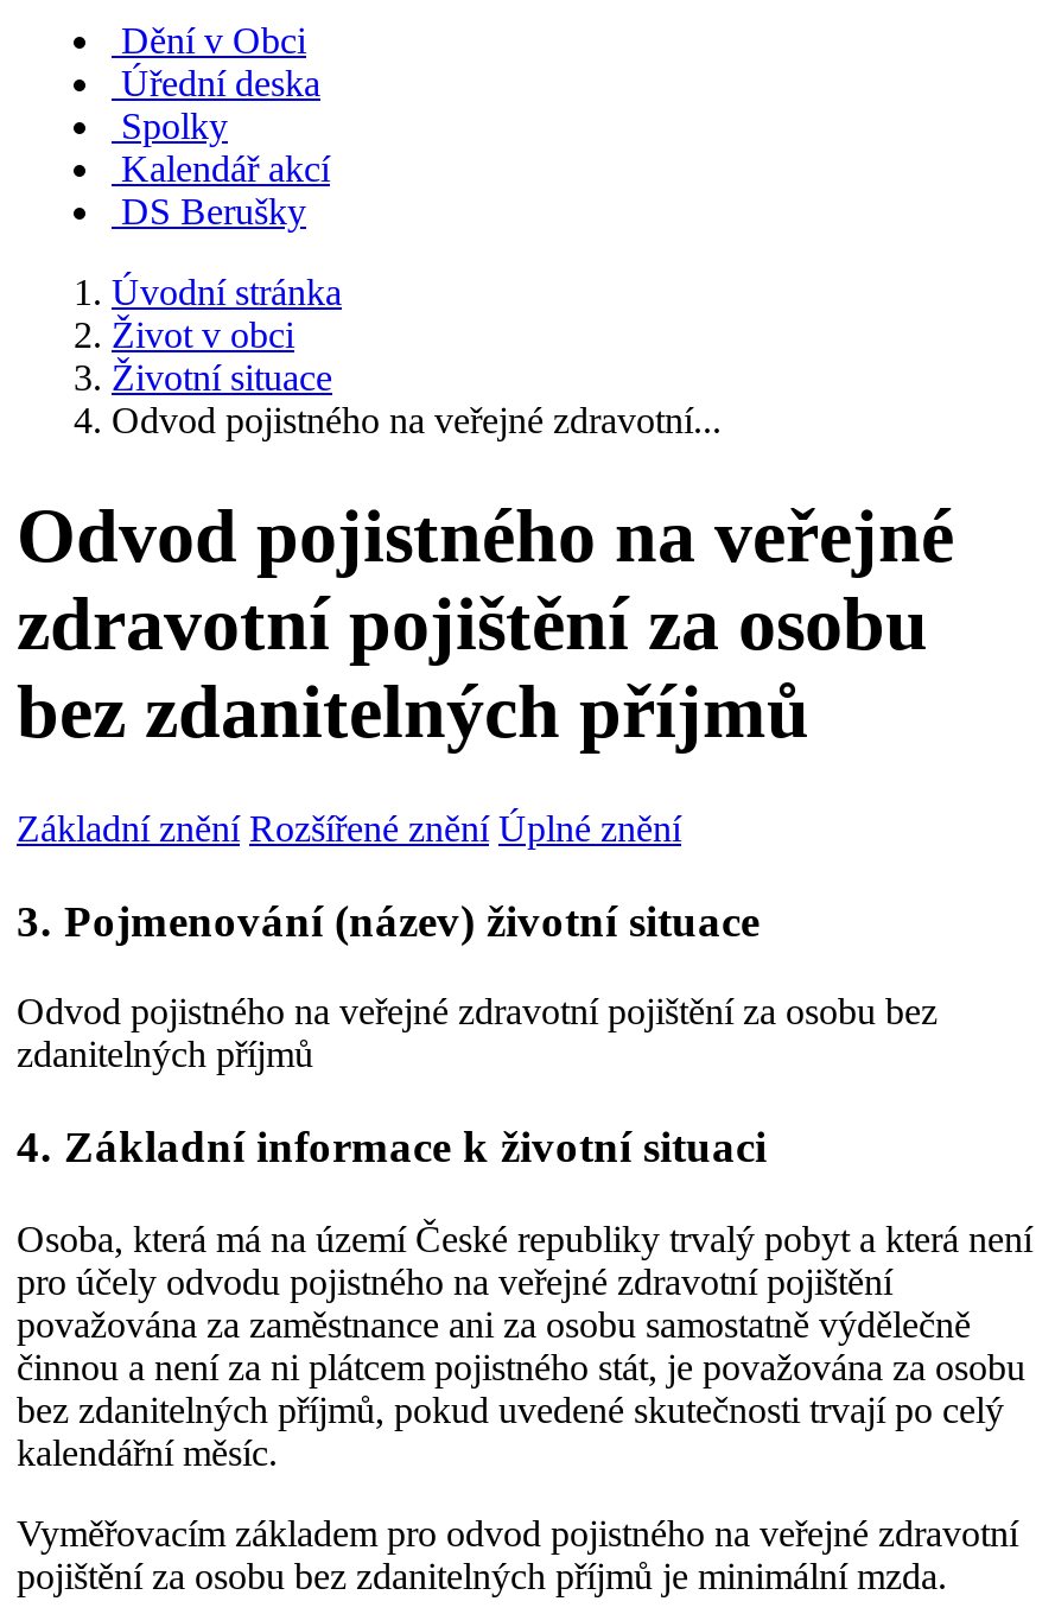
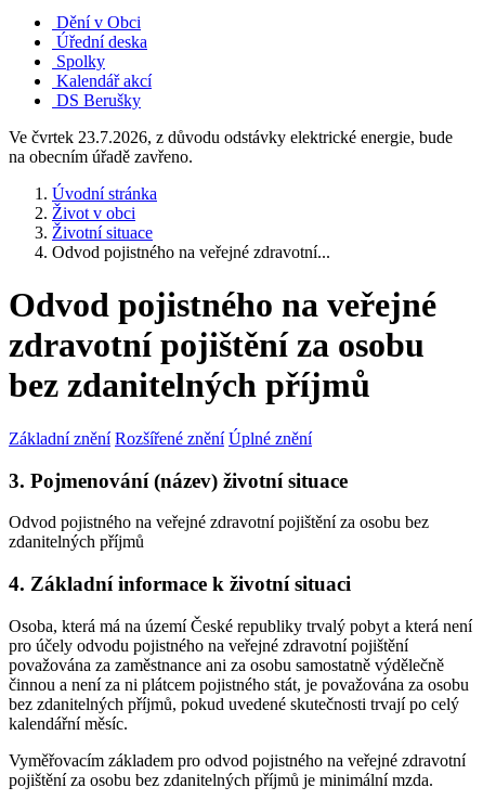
none -> [9,128,453,166] Ve čvrtek 23.7.2026, z důvodu odstávky elektrické energie, bude | na obecním úřadě zavřeno.

